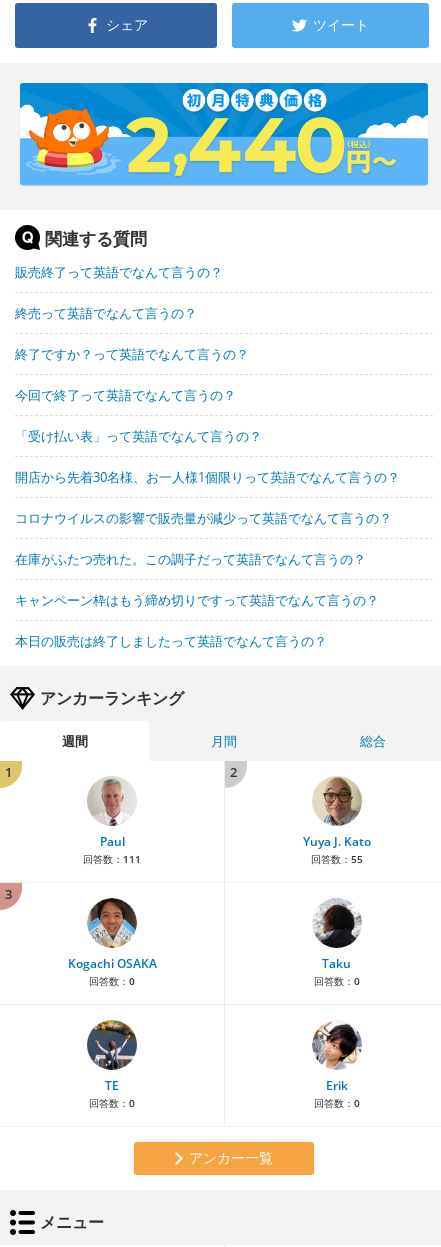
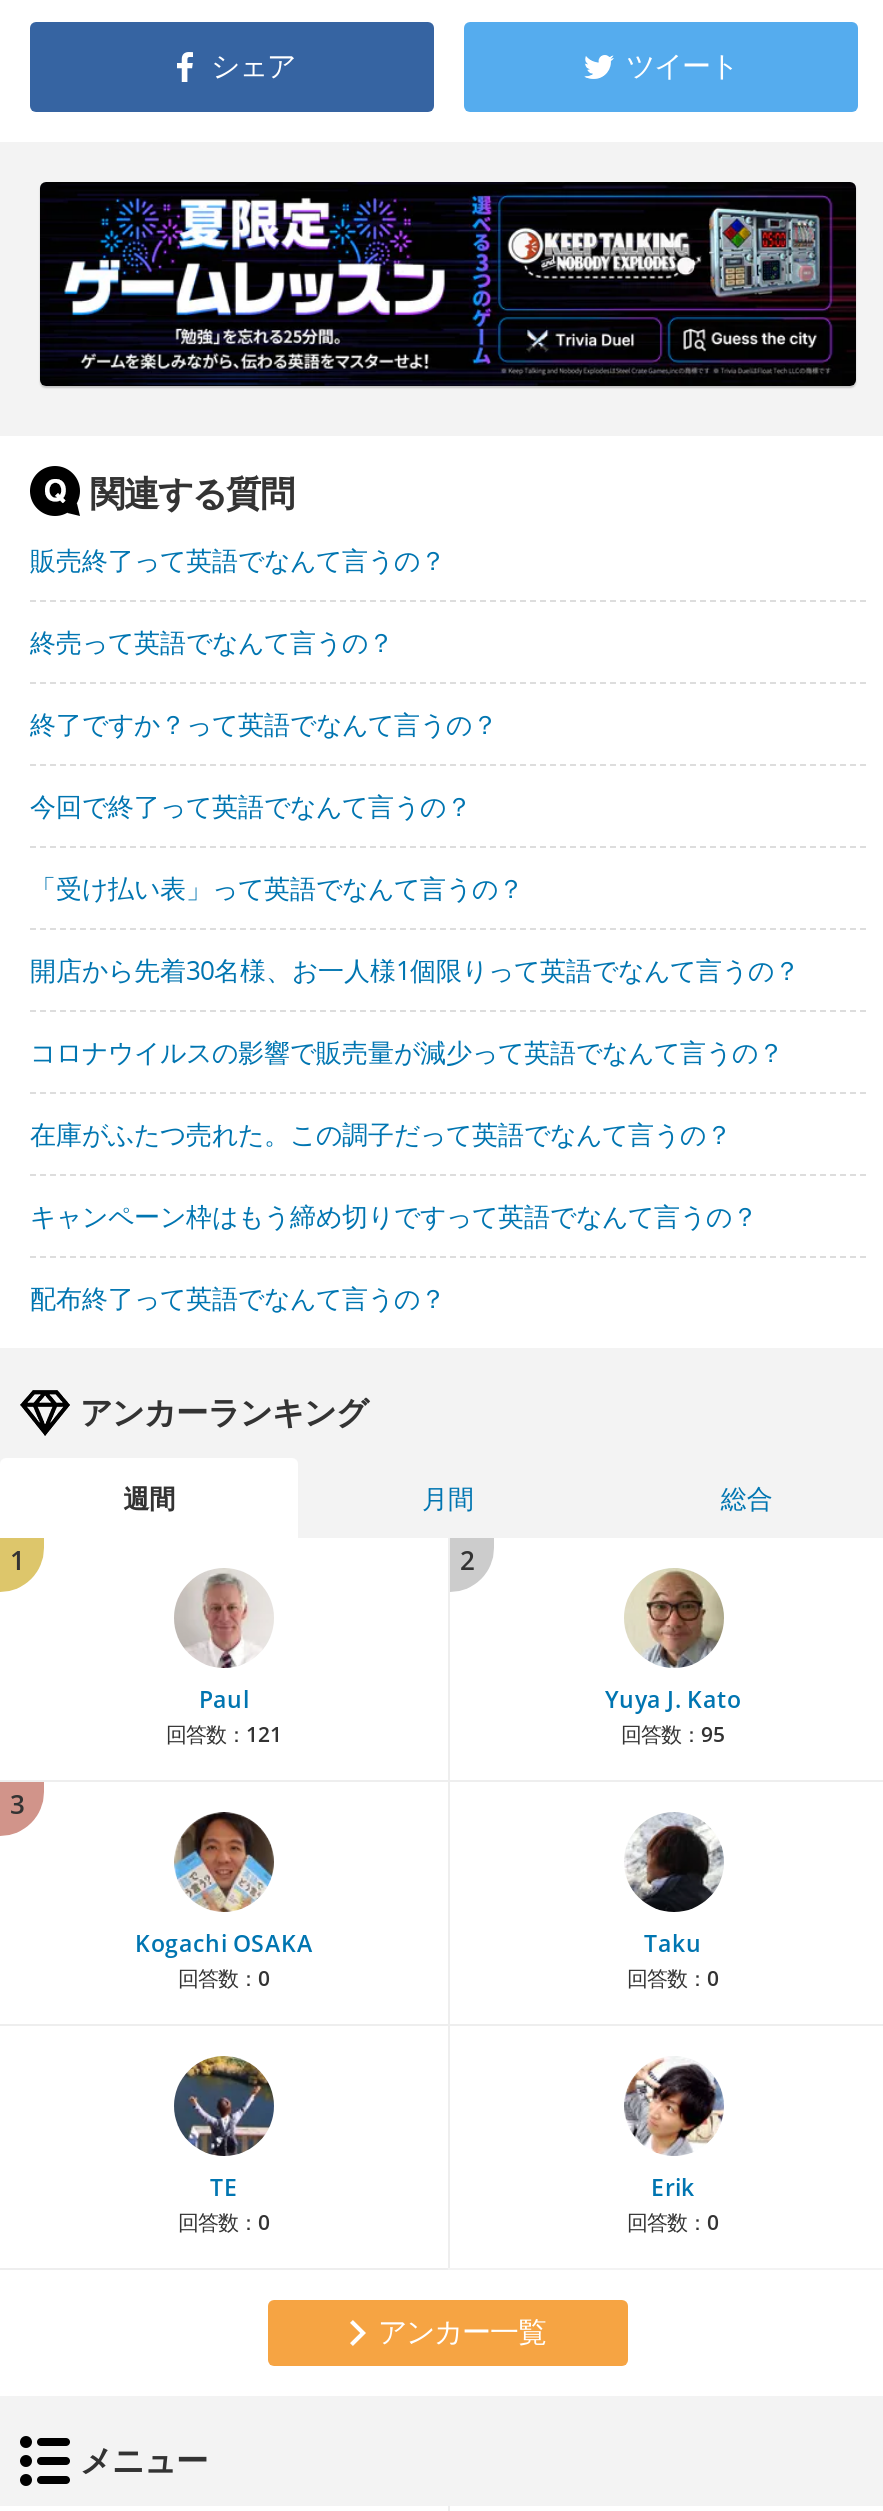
[19,82,429,186] [image] -> [38,180,858,388] [image]
[15,632,327,650] 本日の販売は終了しましたって英語でなんて言うの？ -> [30,1279,446,1315] 配布終了って英語でなんて言うの？
[83,852,141,866] 回答数：111 -> [166,1719,282,1747] 回答数：121
[310,852,362,866] 回答数：55 -> [621,1719,725,1747] 回答数：95

